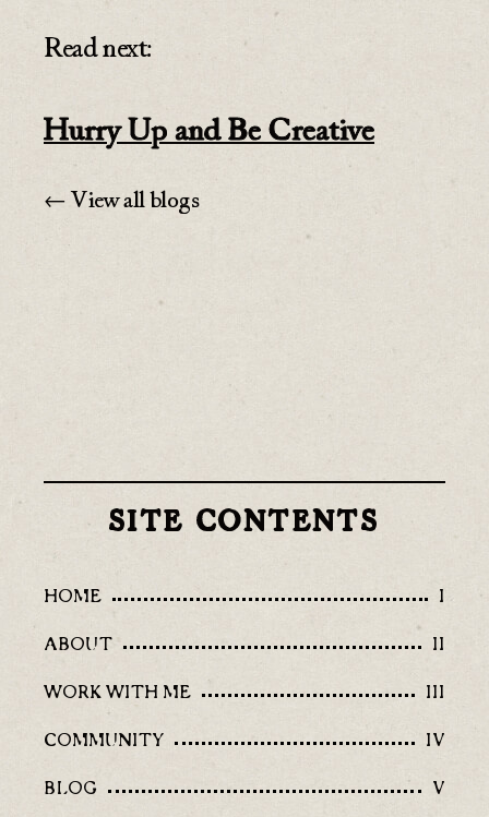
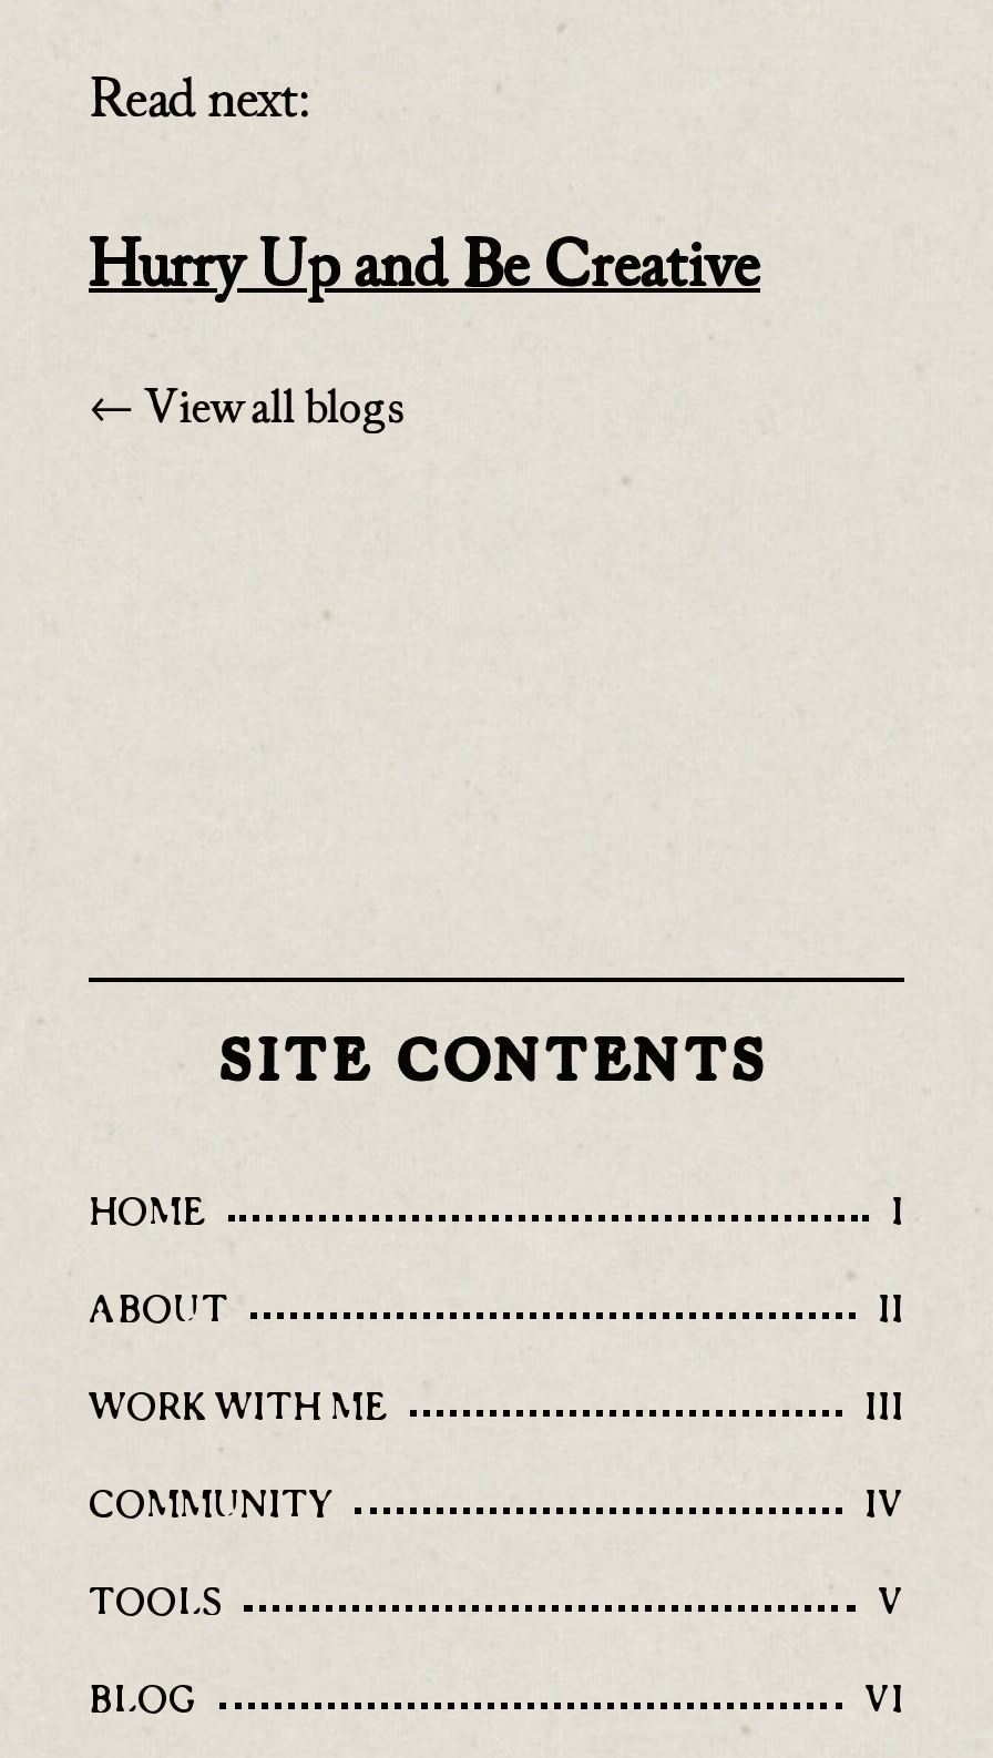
none -> [89,1587,904,1625] TOOLS | V
[432,781,445,800] V -> [864,1685,904,1723] VI

